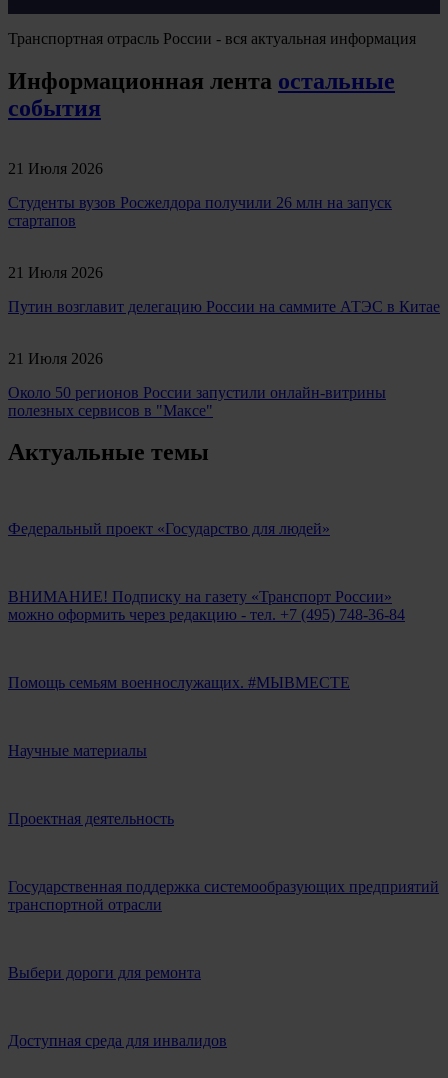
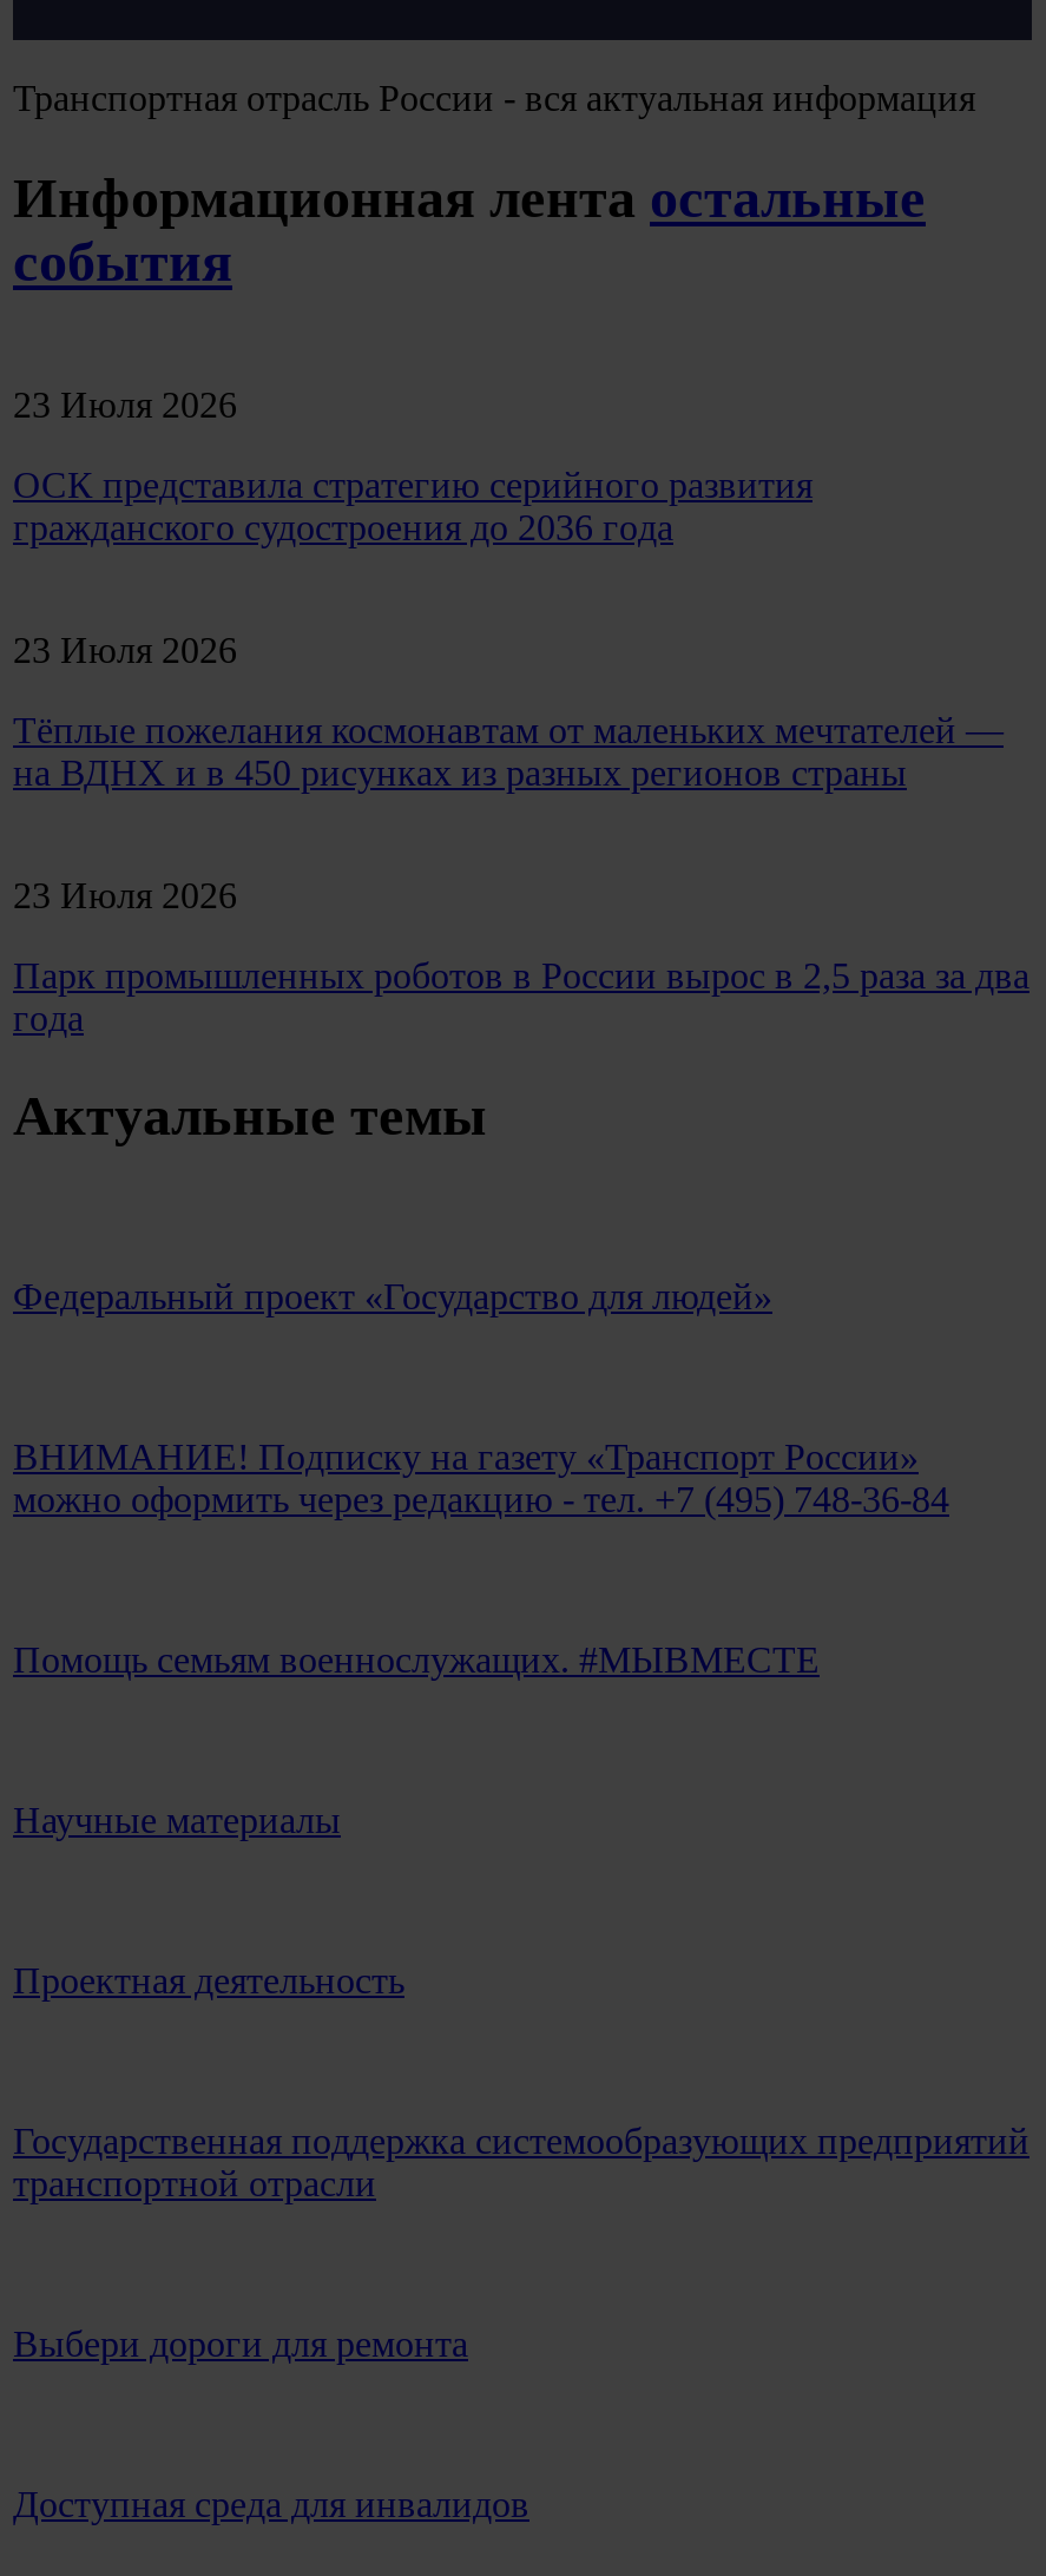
[8,159,103,176] 21 Июля 2026 -> [13,383,237,423] 23 Июля 2026
[8,193,392,228] Студенты вузов Росжелдора получили 26 млн на запуск | стартапов -> [13,464,813,546] ОСК представила стратегию серийного развития | гражданского судостроения до 2036 года
[8,263,103,280] 21 Июля 2026 -> [13,629,237,669] 23 Июля 2026
[8,297,440,314] Путин возглавит делегацию России на саммите АТЭС в Китае -> [13,709,1004,791] Тёплые пожелания космонавтам от маленьких мечтателей — | на ВДНХ и в 450 рисунках из разных регионов страны
[8,349,103,366] 21 Июля 2026 -> [13,874,237,914] 23 Июля 2026
[8,383,386,418] Около 50 регионов России запустили онлайн-витрины | полезных сервисов в "Максе" -> [13,954,1029,1037] Парк промышленных роботов в России вырос в 2,5 раза за два | года

